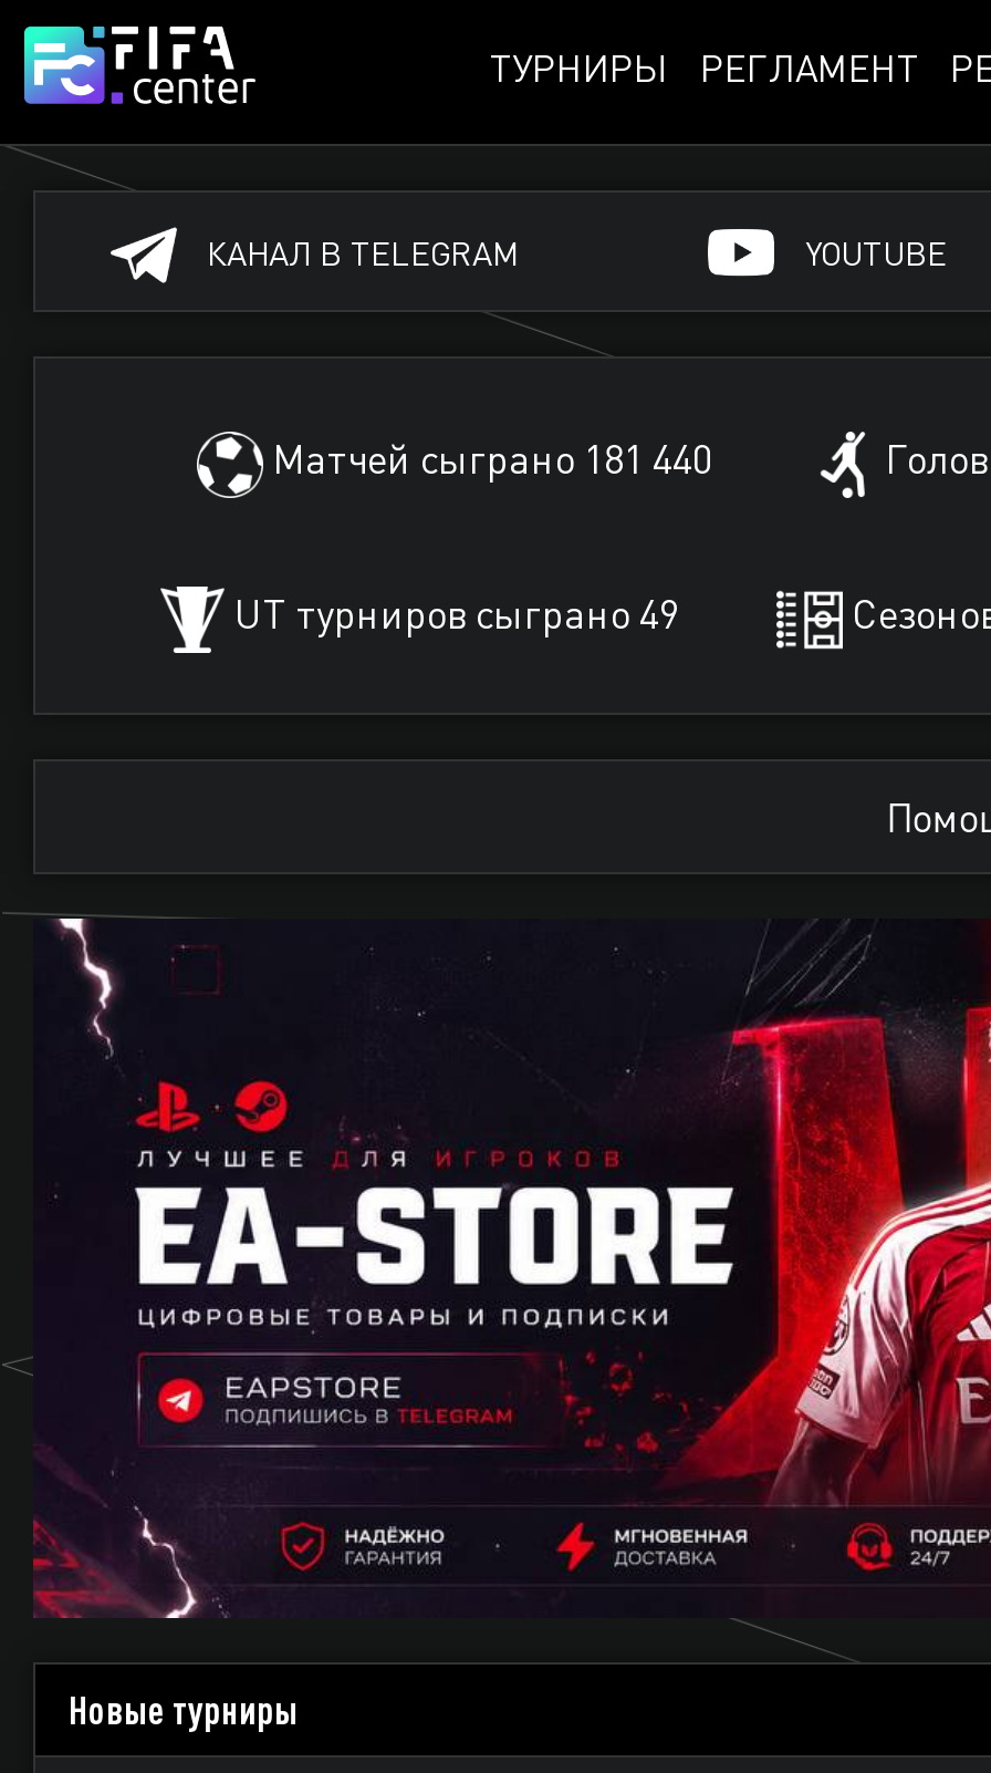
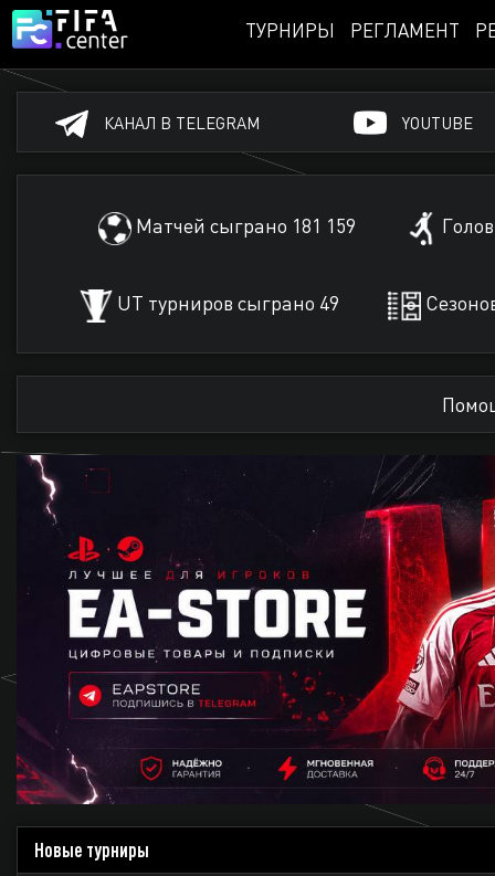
[263,429,712,485] Матчей сыграно 181 440 -> [131,211,356,239] Матчей сыграно 181 159

